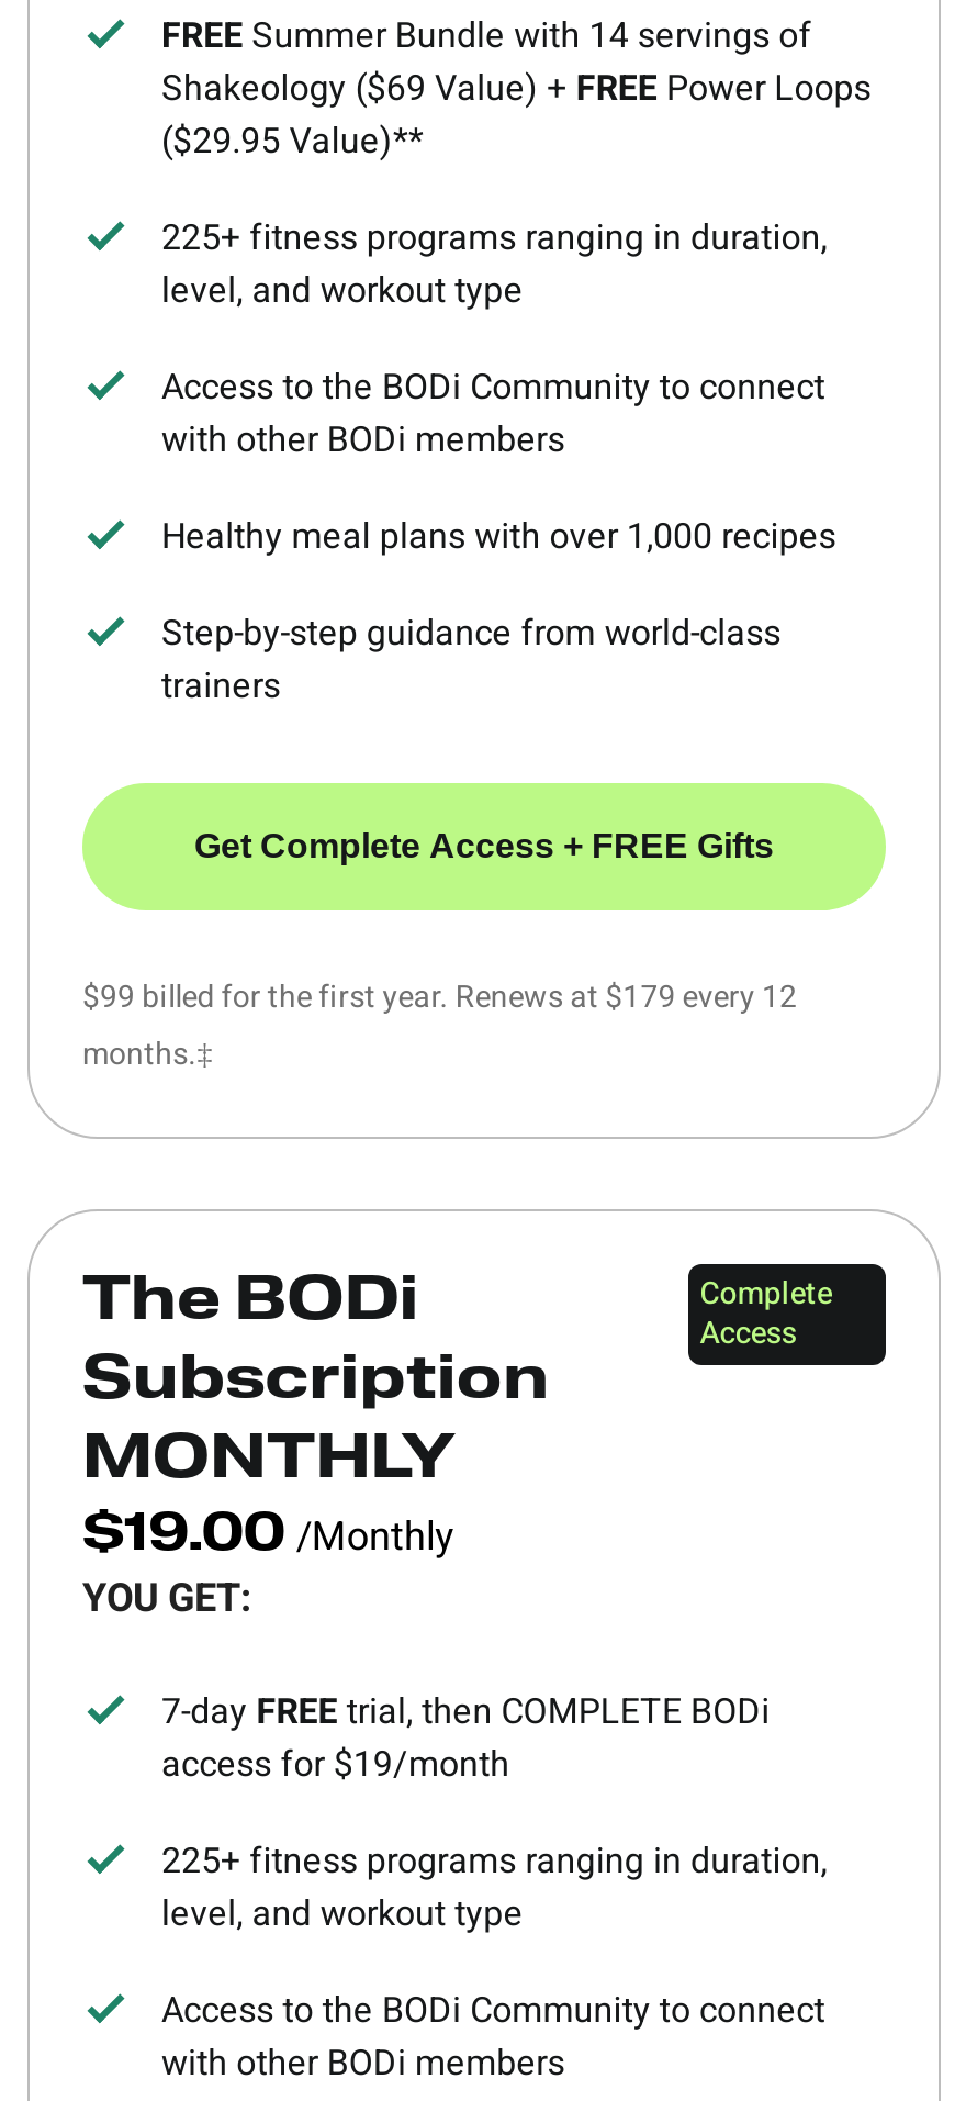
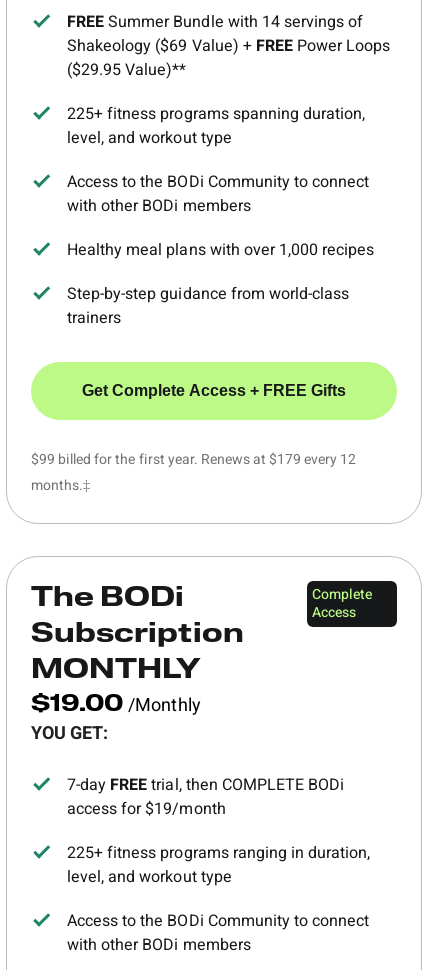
[161,212,827,265] 225+ fitness programs ranging in duration, -> [67,102,365,126] 225+ fitness programs spanning duration,

